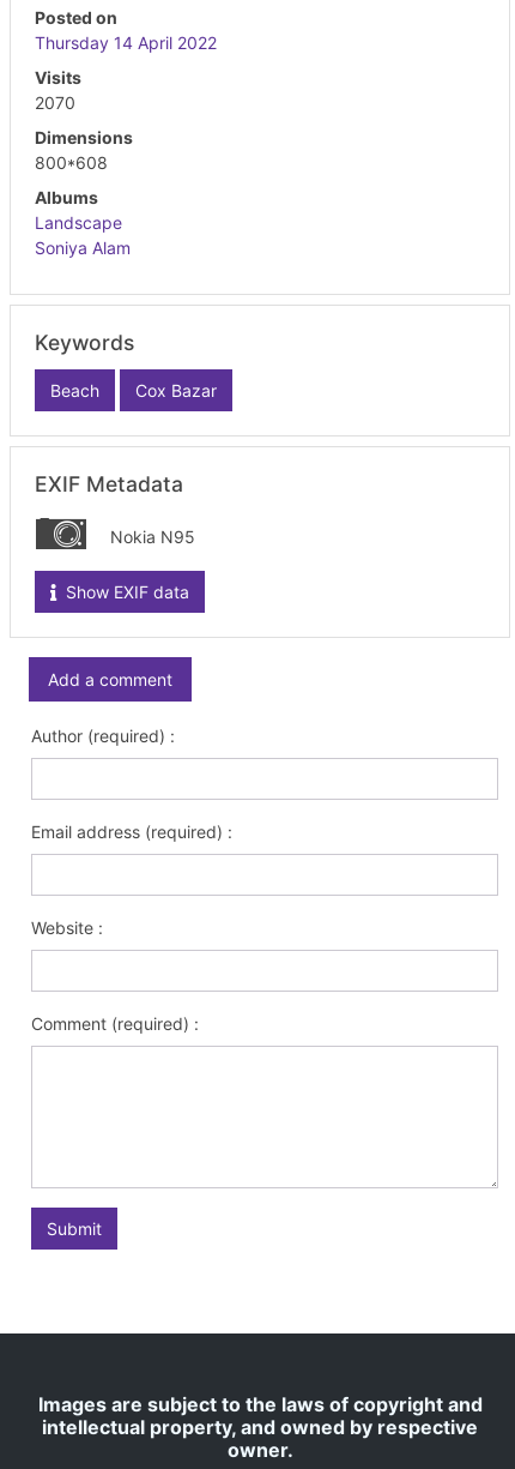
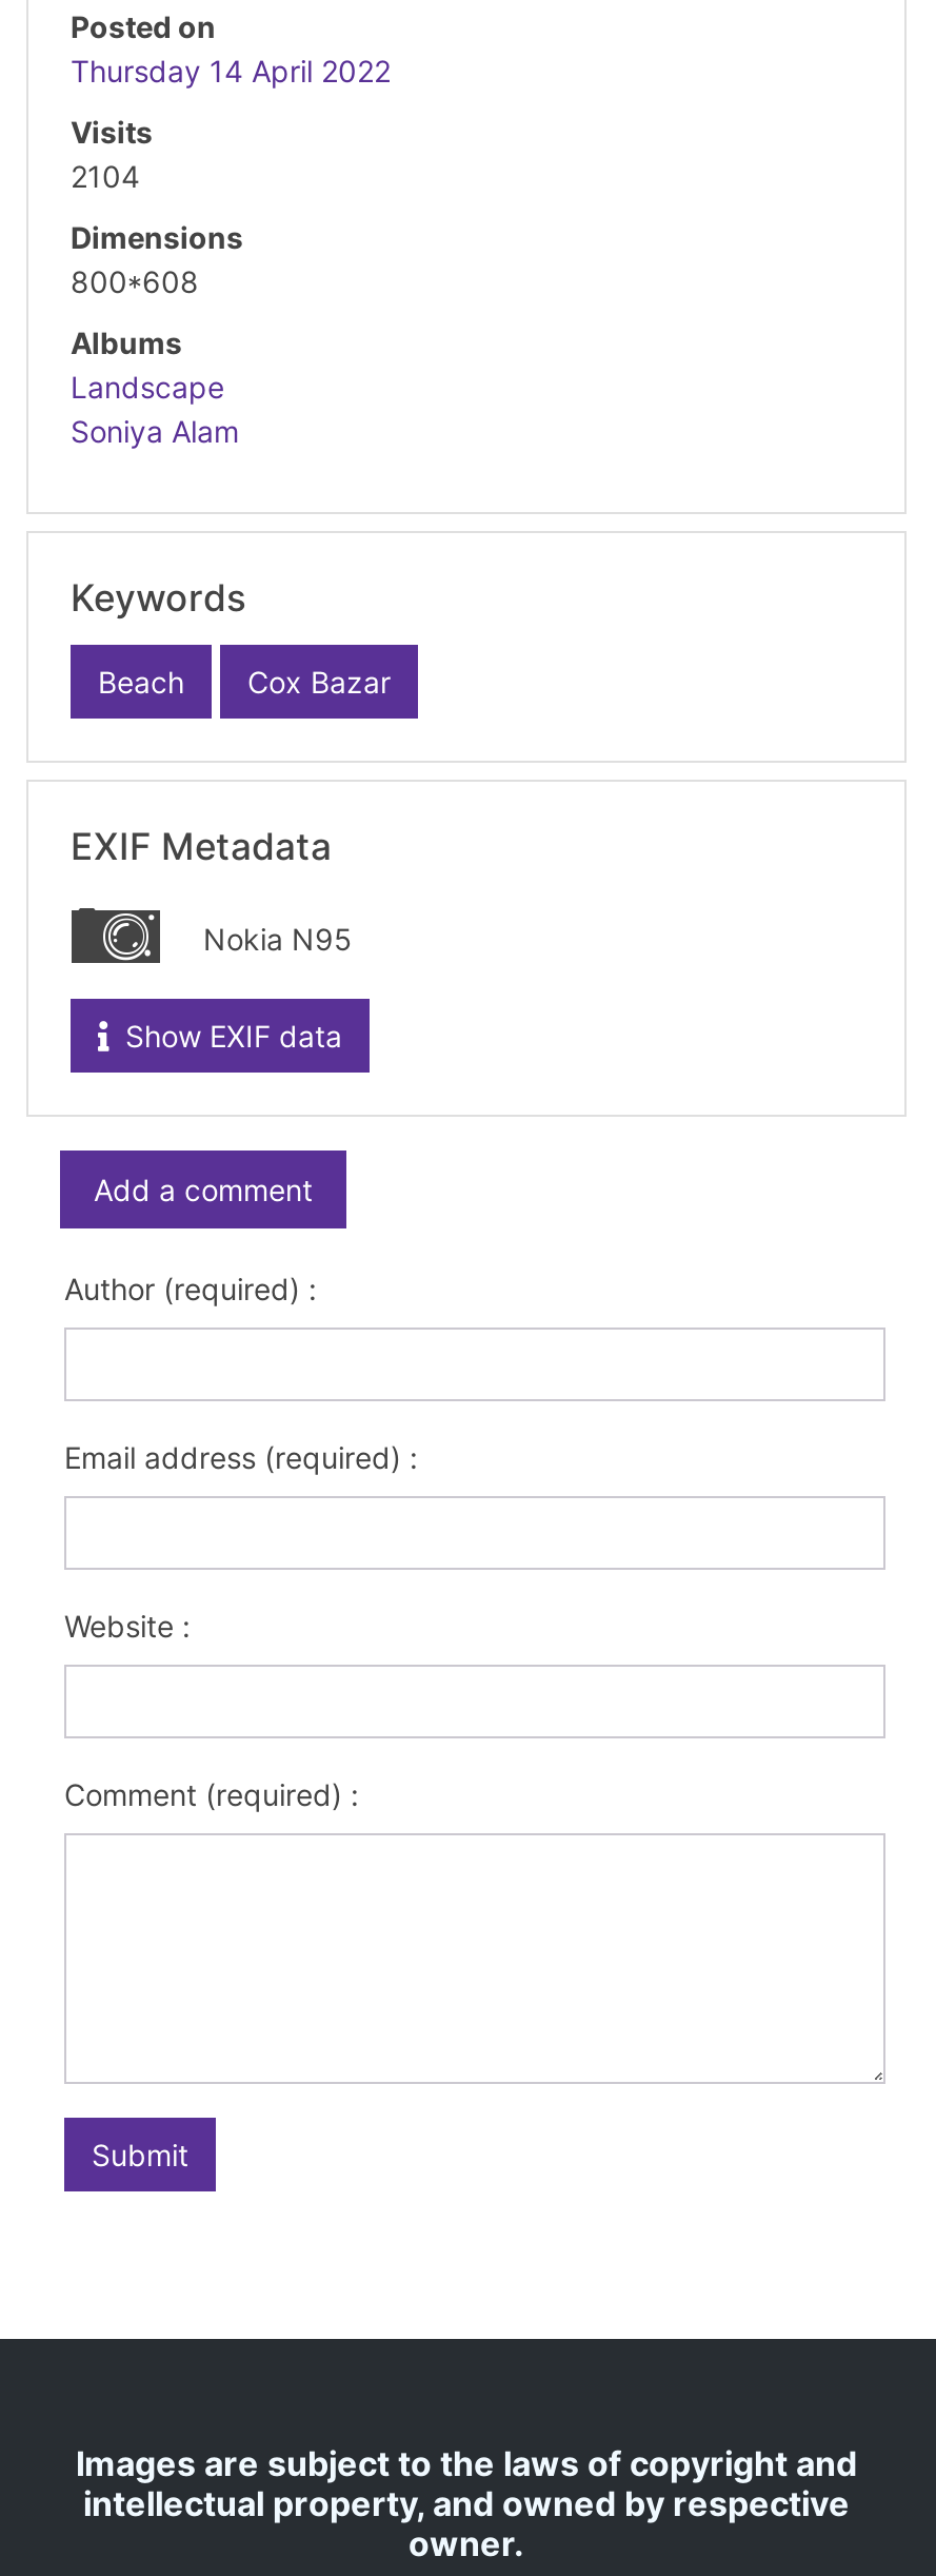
[35,93,75,113] 2070 -> [71,159,140,195] 2104

